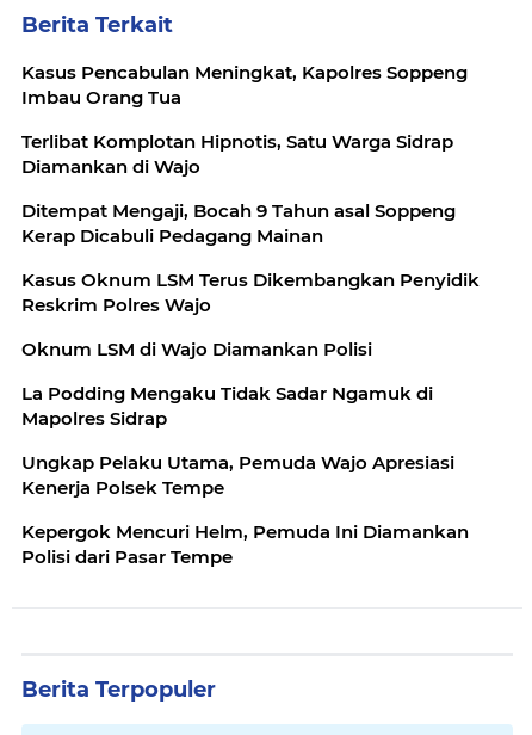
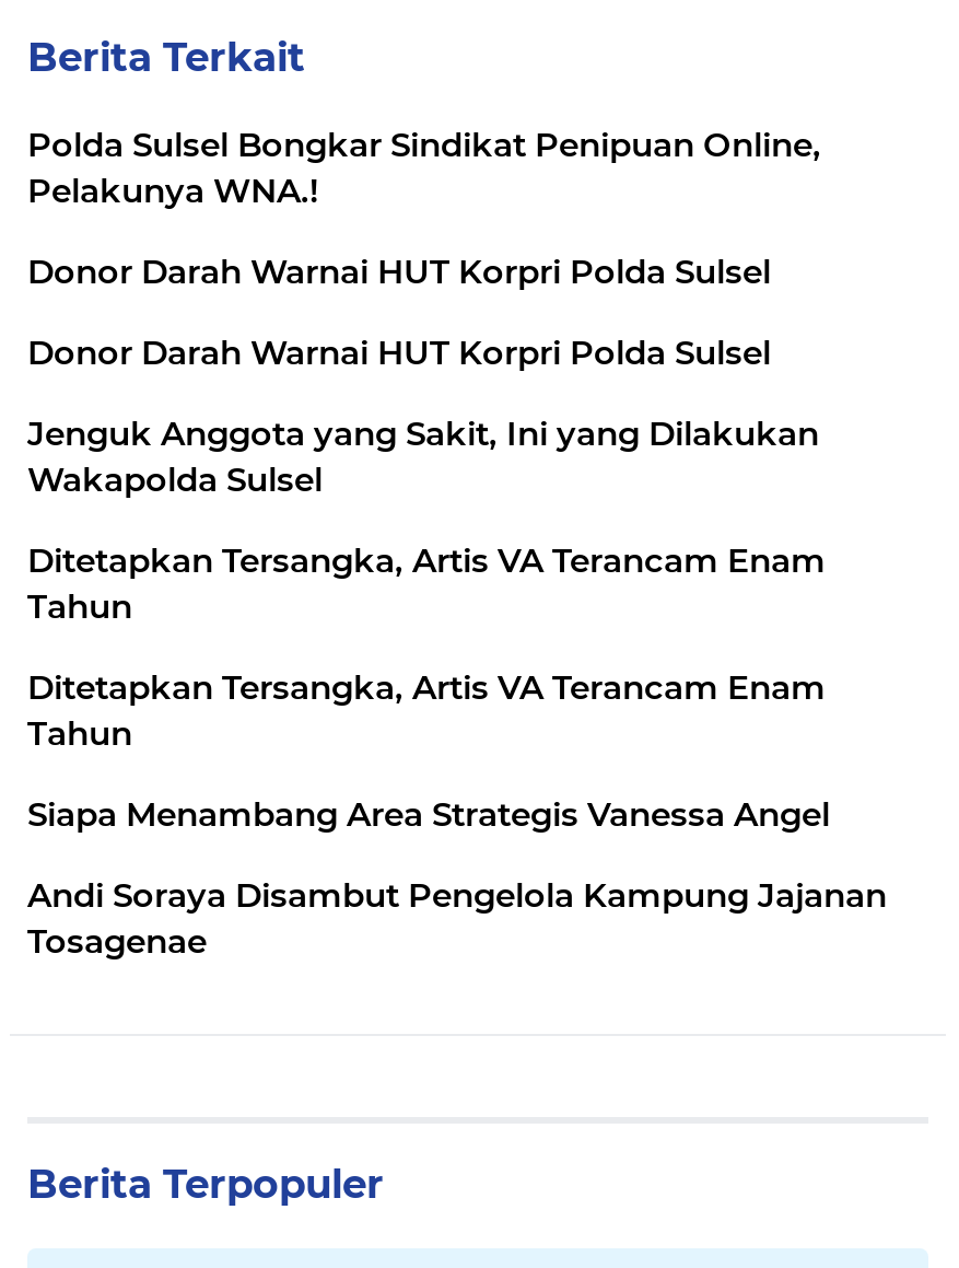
[21,61,468,109] Kasus Pencabulan Meningkat, Kapolres Soppeng | Imbau Orang Tua -> [27,124,821,211] Polda Sulsel Bongkar Sindikat Penipuan Online, | Pelakunya WNA.!
[21,130,453,178] Terlibat Komplotan Hipnotis, Satu Warga Sidrap | Diamankan di Wajo -> [27,251,771,292] Donor Darah Warnai HUT Korpri Polda Sulsel
[21,199,456,247] Ditempat Mengaji, Bocah 9 Tahun asal Soppeng | Kerap Dicabuli Pedagang Mainan -> [27,331,771,373] Donor Darah Warnai HUT Korpri Polda Sulsel
[21,268,480,316] Kasus Oknum LSM Terus Dikembangkan Penyidik | Reskrim Polres Wajo -> [27,412,819,500] Jenguk Anggota yang Sakit, Ini yang Dilakukan | Wakapolda Sulsel
[21,338,372,360] Oknum LSM di Wajo Diamankan Polisi -> [27,539,826,627] Ditetapkan Tersangka, Artis VA Terancam Enam | Tahun
[21,382,433,430] La Podding Mengaku Tidak Sadar Ngamuk di | Mapolres Sidrap -> [27,666,826,754] Ditetapkan Tersangka, Artis VA Terancam Enam | Tahun
[21,451,454,499] Ungkap Pelaku Utama, Pemuda Wajo Apresiasi | Kenerja Polsek Tempe -> [27,793,830,835] Siapa Menambang Area Strategis Vanessa Angel
[21,520,469,568] Kepergok Mencuri Helm, Pemuda Ini Diamankan | Polisi dari Pasar Tempe -> [27,874,887,962] Andi Soraya Disambut Pengelola Kampung Jajanan | Tosagenae

